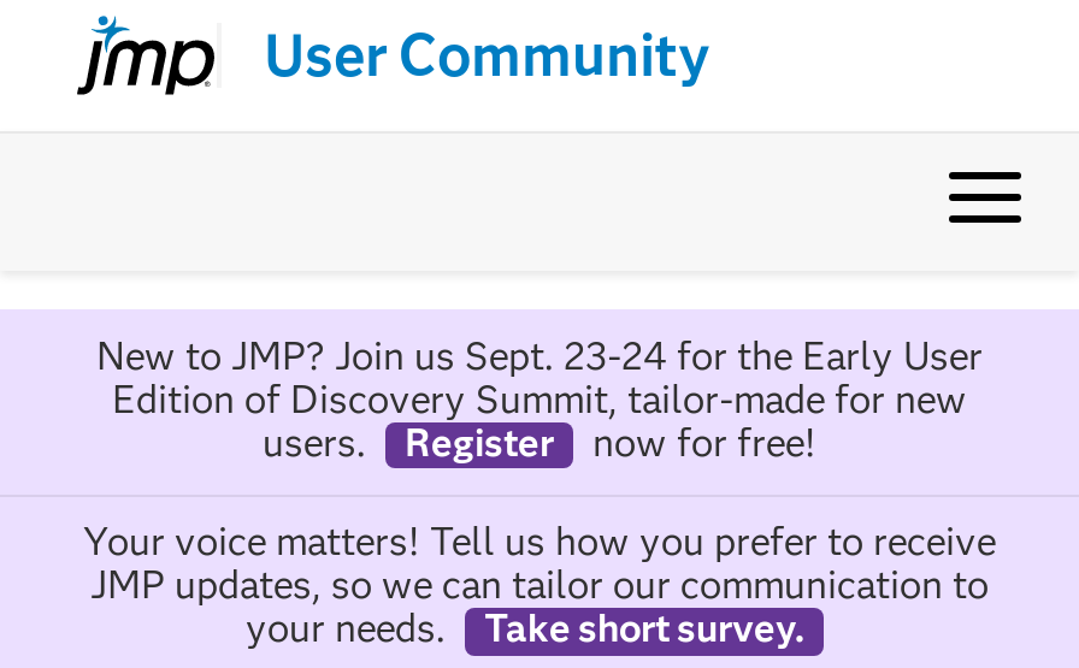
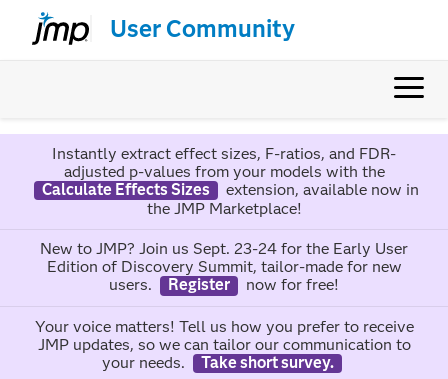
none -> [41,144,418,218] Instantly extract effect sizes, F-ratios, and FDR- | adjusted p-values from your models with the | Calculate Effects Sizes | extension, available now in | the JMP Marketplace!

